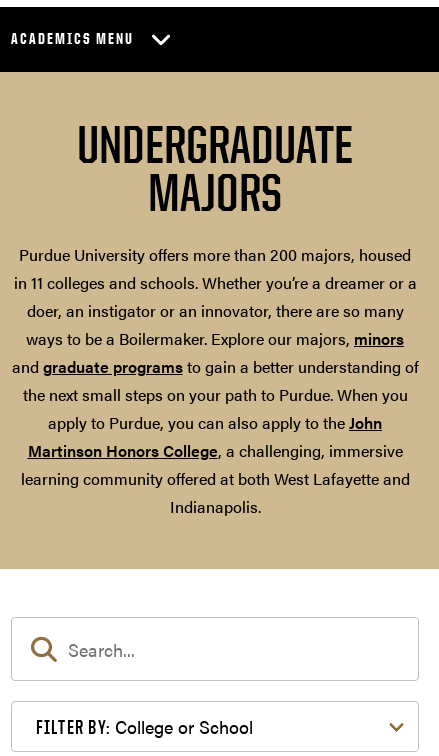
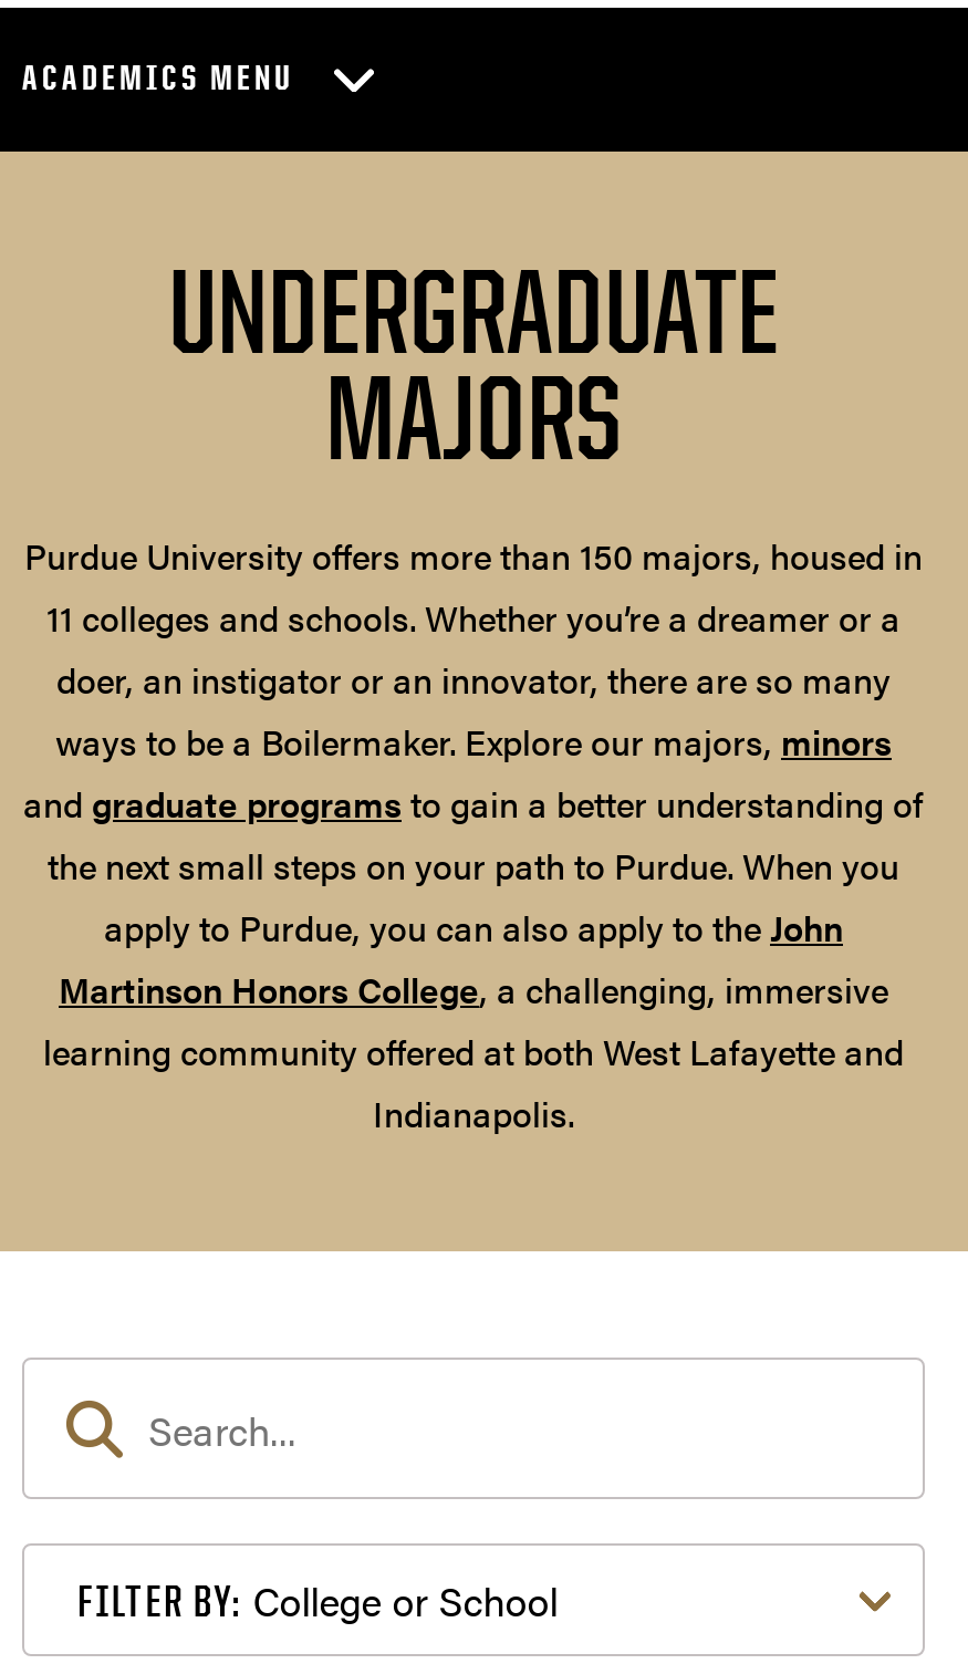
[13,243,416,294] Purdue University offers more than 200 majors, housed | in 11 colleges and schools. Whether you’re a dreamer or a -> [24,530,923,643] Purdue University offers more than 150 majors, housed in | 11 colleges and schools. Whether you’re a dreamer or a

